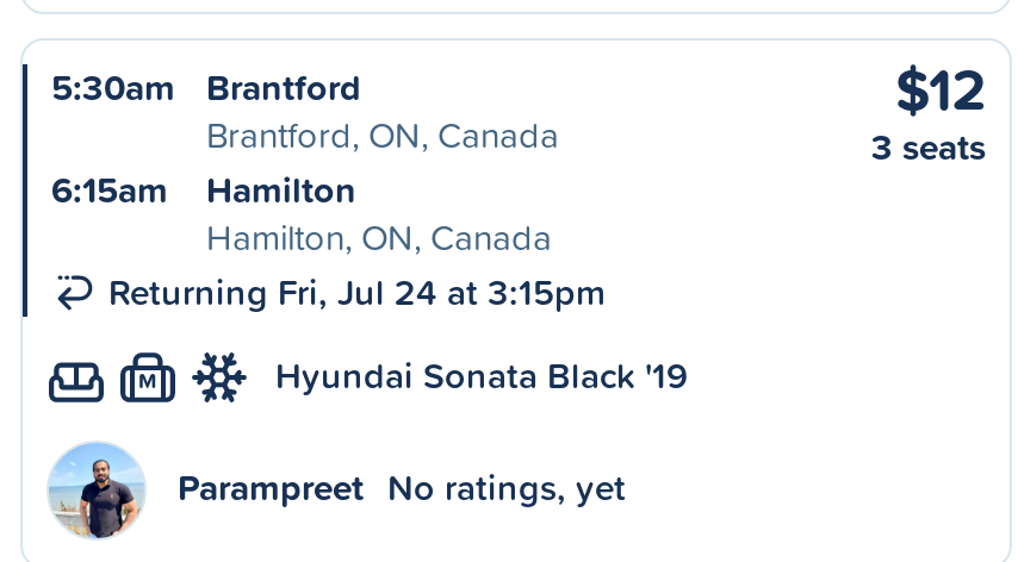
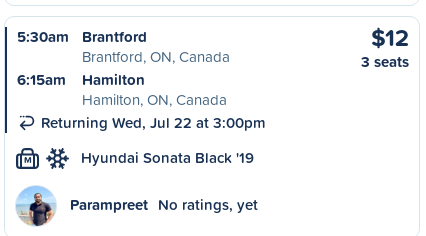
[108,267,607,317] Returning Fri, Jul 24 at 3:15pm -> [41,112,266,133] Returning Wed, Jul 22 at 3:00pm

